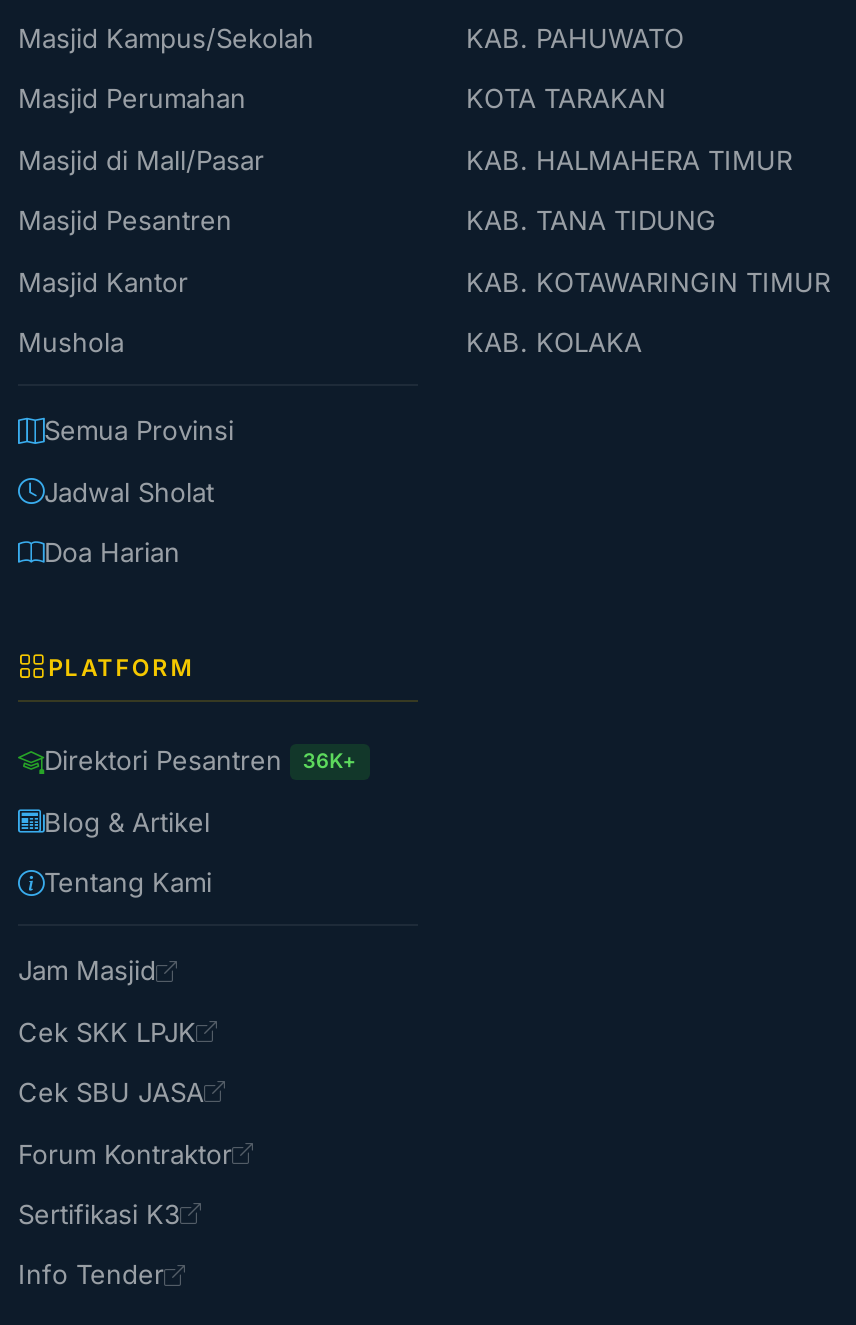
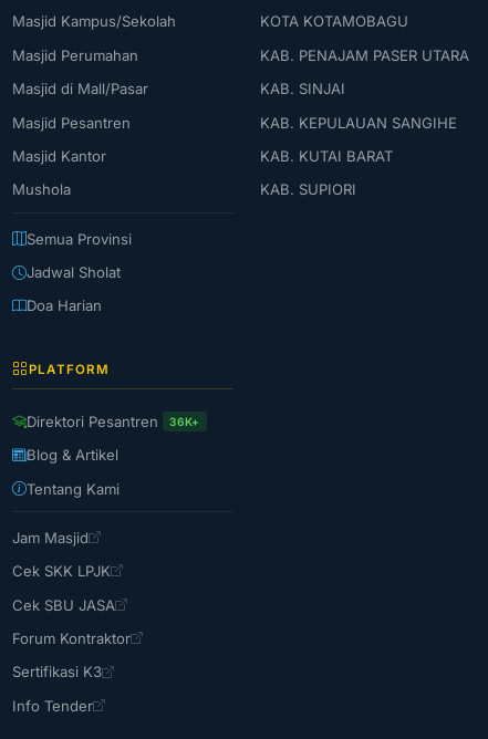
[466,22,684,54] KAB. PAHUWATO -> [260,13,408,30] KOTA KOTAMOBAGU
[466,83,666,115] KOTA TARAKAN -> [260,46,469,64] KAB. PENAJAM PASER UTARA
[466,143,792,175] KAB. HALMAHERA TIMUR -> [260,80,345,98] KAB. SINJAI
[466,204,716,236] KAB. TANA TIDUNG -> [260,114,457,131] KAB. KEPULAUAN SANGIHE
[466,265,830,297] KAB. KOTAWARINGIN TIMUR -> [260,147,393,165] KAB. KUTAI BARAT
[466,326,642,358] KAB. KOLAKA -> [260,181,356,198] KAB. SUPIORI

